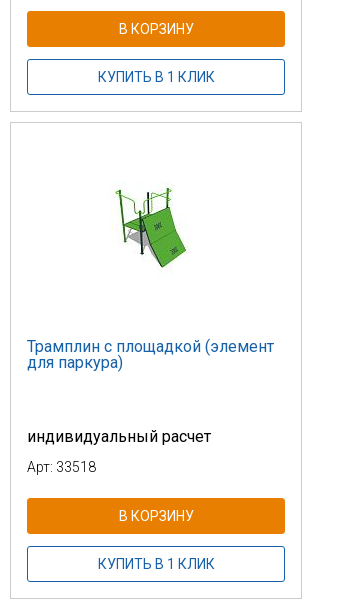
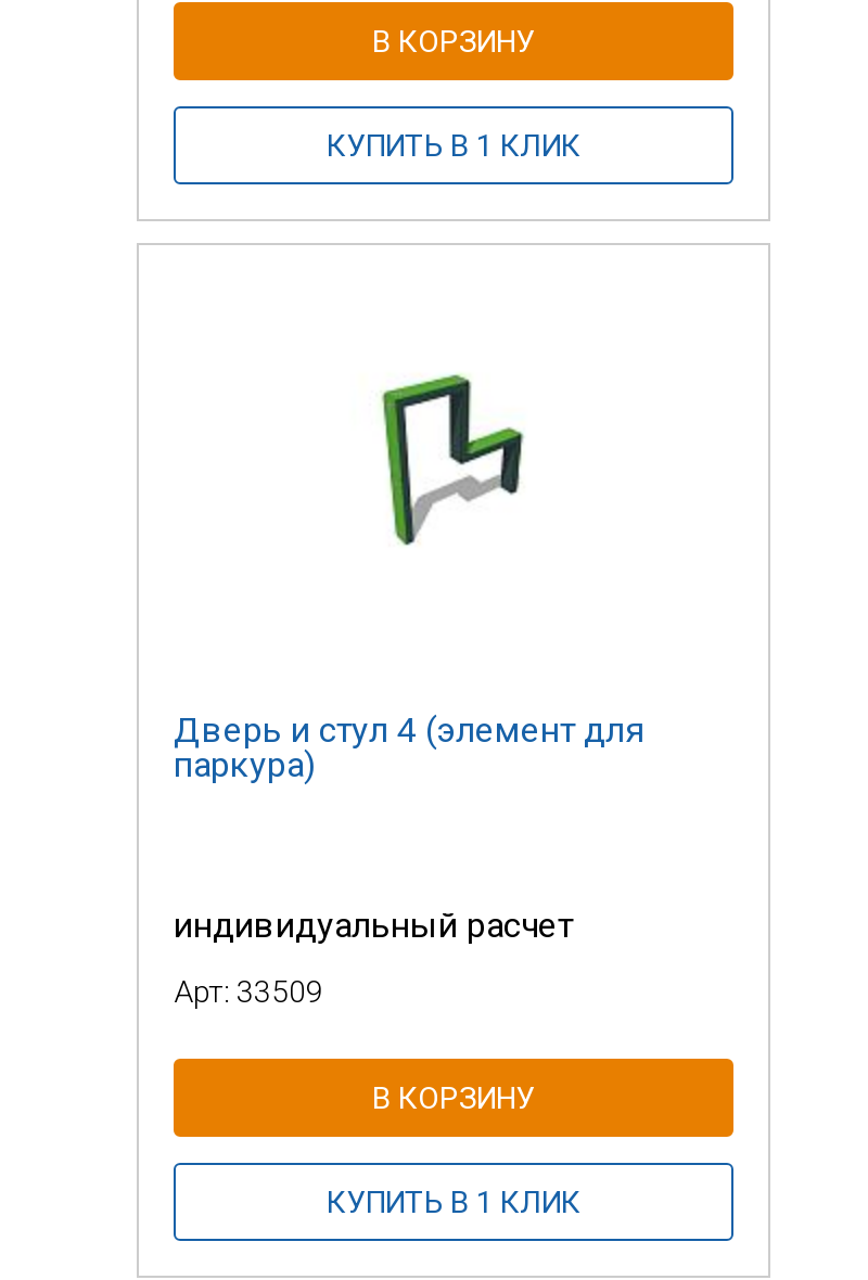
[115,183,188,269] [image] -> [367,373,525,558] [image]
[27,336,274,371] Трамплин с площадкой (элемент | для паркура) -> [174,708,642,784] Дверь и стул 4 (элемент для | паркура)
[27,458,96,474] Арт: 33518 -> [174,973,323,1008] Арт: 33509

